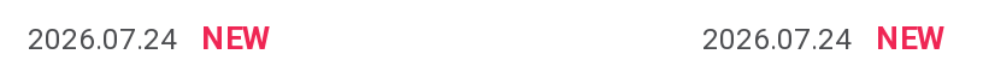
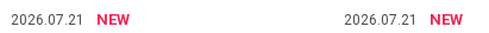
[28,20,269,56] 2026.07.24 NEW -> [11,10,130,28] 2026.07.21 NEW
[702,20,943,56] 2026.07.24 NEW -> [344,10,463,28] 2026.07.21 NEW

